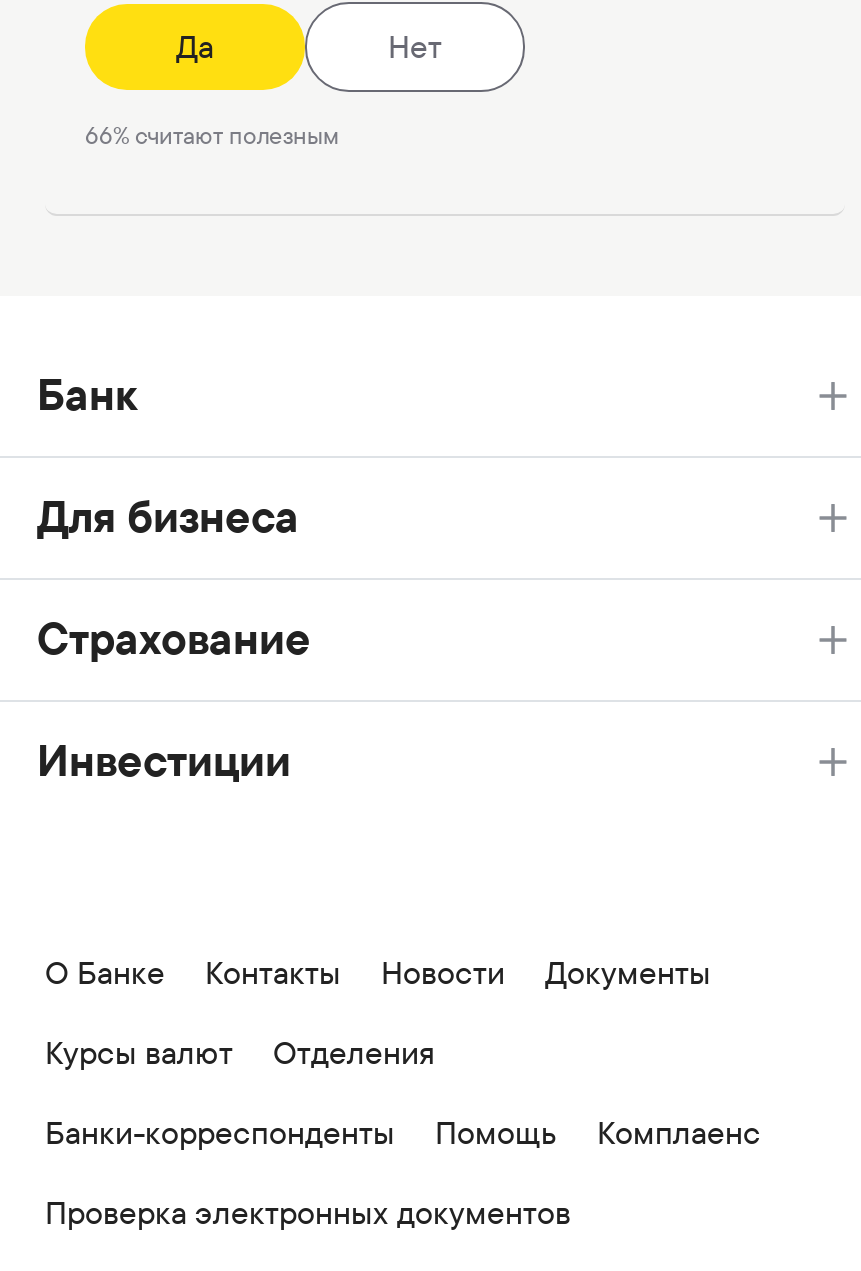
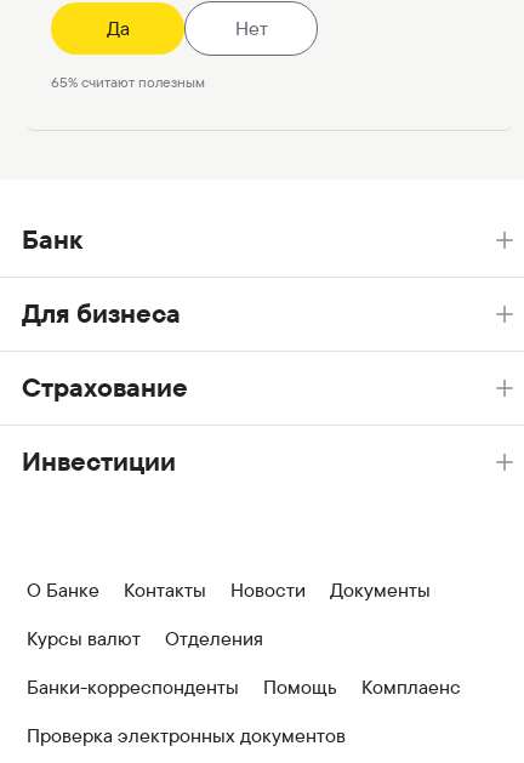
[85,120,339,152] 66% считают полезным -> [51,73,205,92] 65% считают полезным

